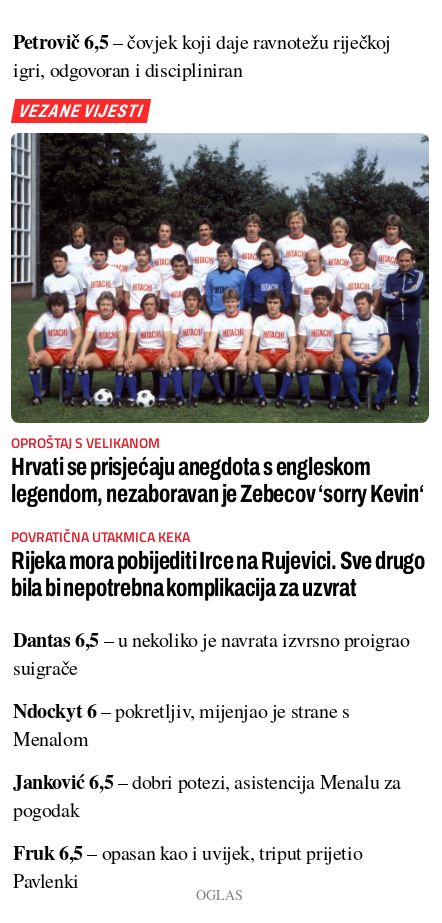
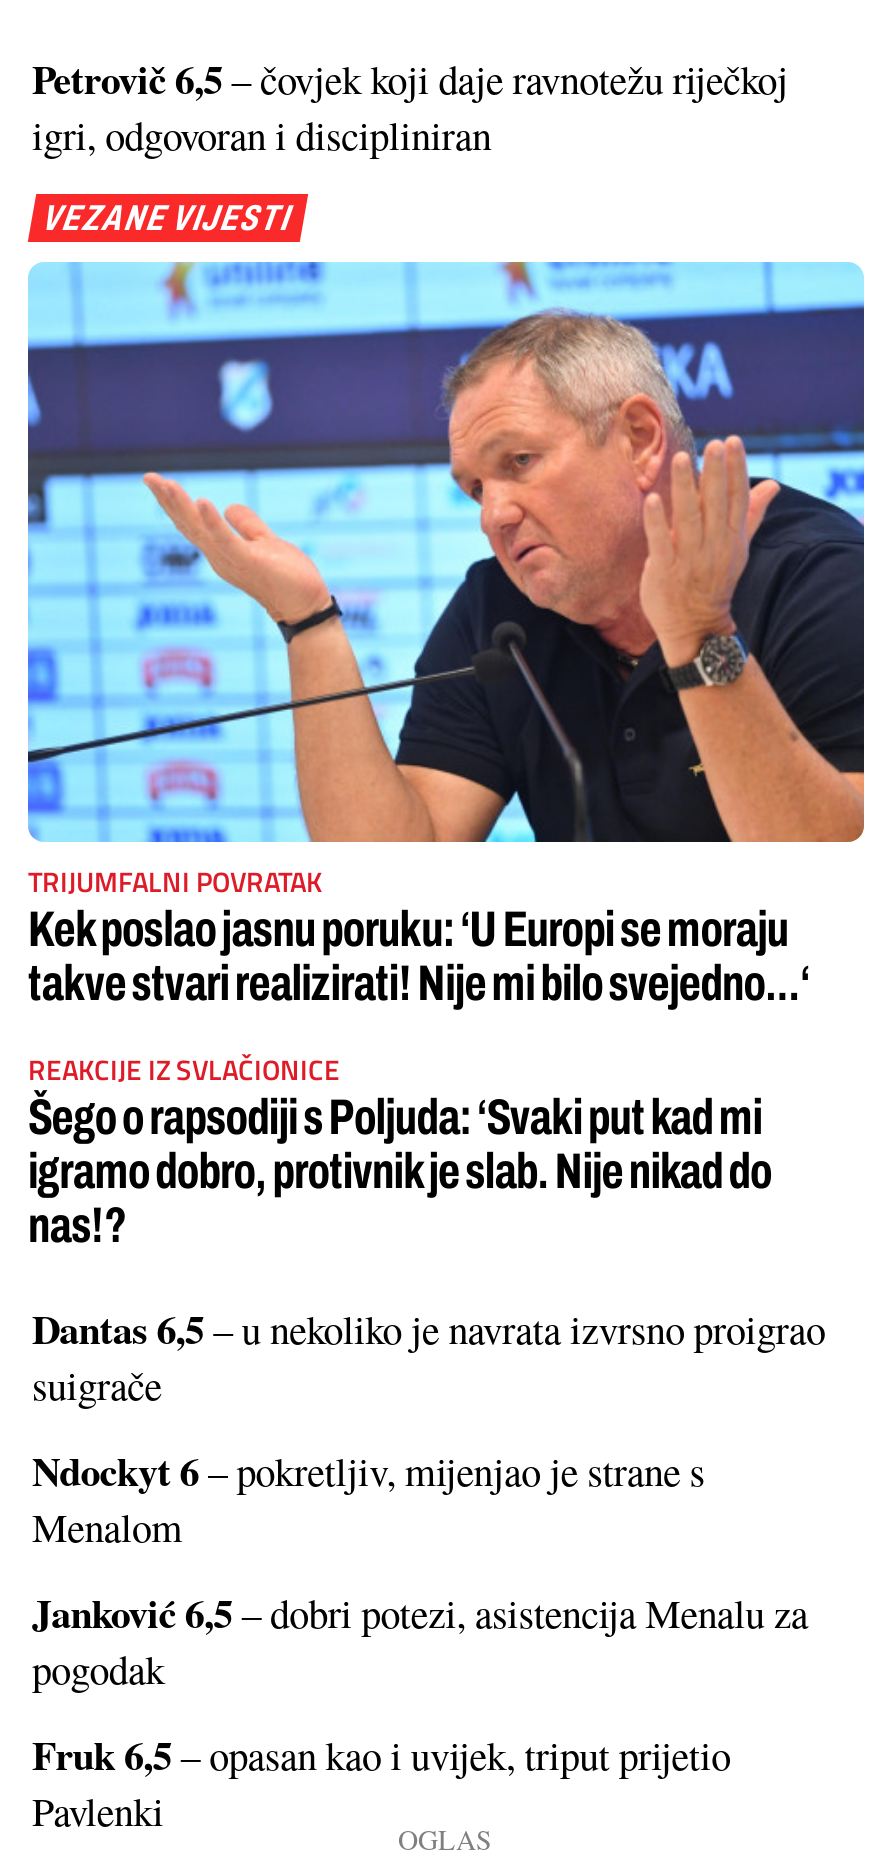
[10,132,430,507] [image] | OPROŠTAJ S VELIKANOM | Hrvati se prisjećaju anegdota s engleskom | legendom, nezaboravan je Zebecov ‘sorry Kevin‘ -> [26,260,866,1010] [image] | TRIJUMFALNI POVRATAK | Kek poslao jasnu poruku: ‘U Europi se moraju | takve stvari realizirati! Nije mi bilo svejedno...‘
[11,526,425,601] POVRATIČNA UTAKMICA KEKA | Rijeka mora pobijediti Irce na Rujevici. Sve drugo | bila bi nepotrebna komplikacija za uzvrat -> [28,1048,772,1252] REAKCIJE IZ SVLAČIONICE | Šego o rapsodiji s Poljuda: ‘Svaki put kad mi | igramo dobro, protivnik je slab. Nije nikad do | nas!?

